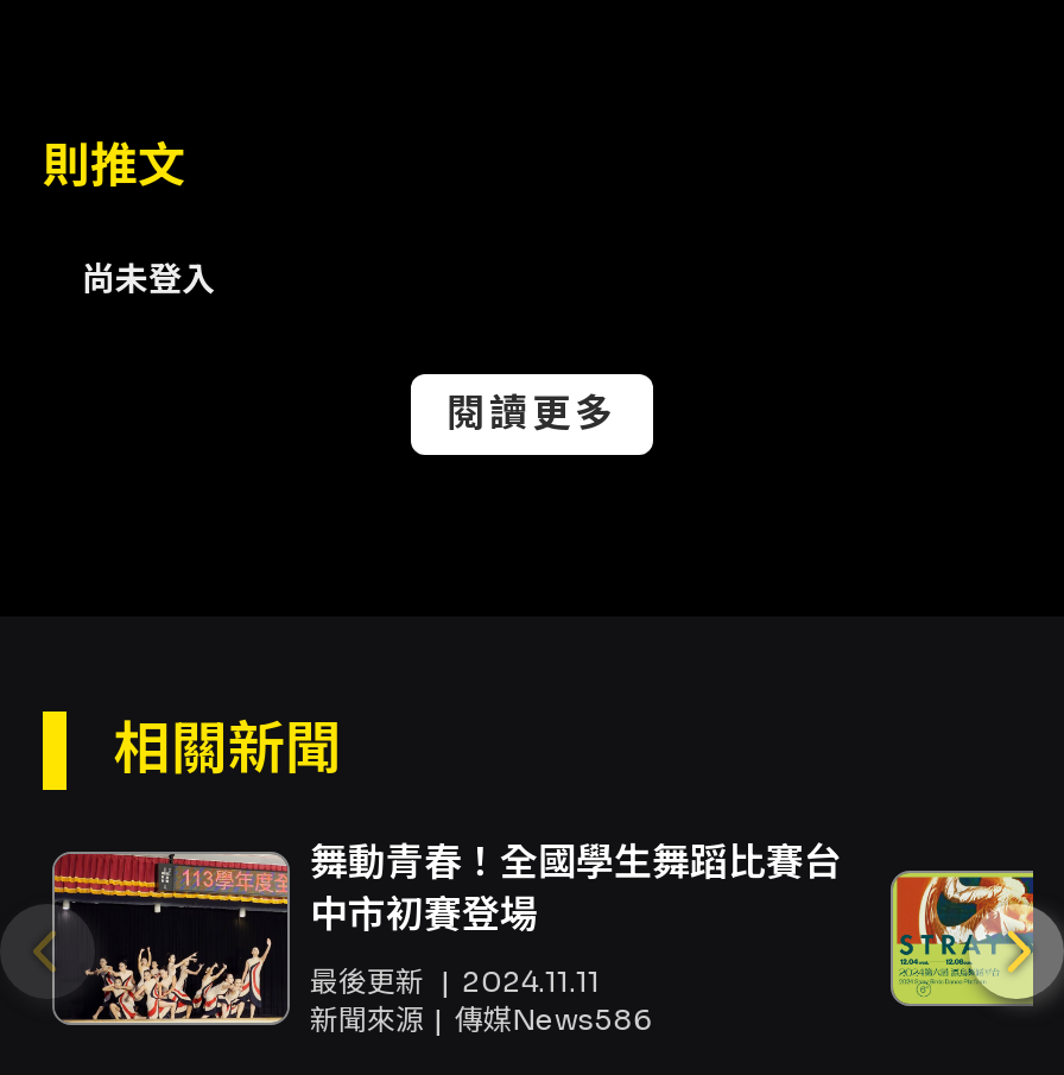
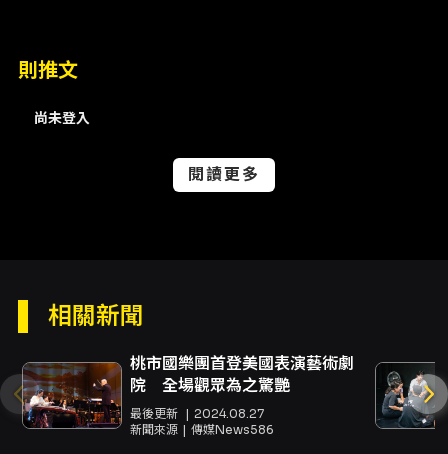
[19,838,842,1027] [image] | 舞動青春！全國學生舞蹈比賽台 | 中市初賽登場 -> [7,353,354,432] [image] | 桃市國樂團首登美國表演藝術劇 | 院 全場觀眾為之驚艷
[891,868,1057,1018] [image] -> [376,362,445,430] [image]
[310,963,599,999] 最後更新 2024.11.11 -> [130,406,264,421] 最後更新 2024.08.27

